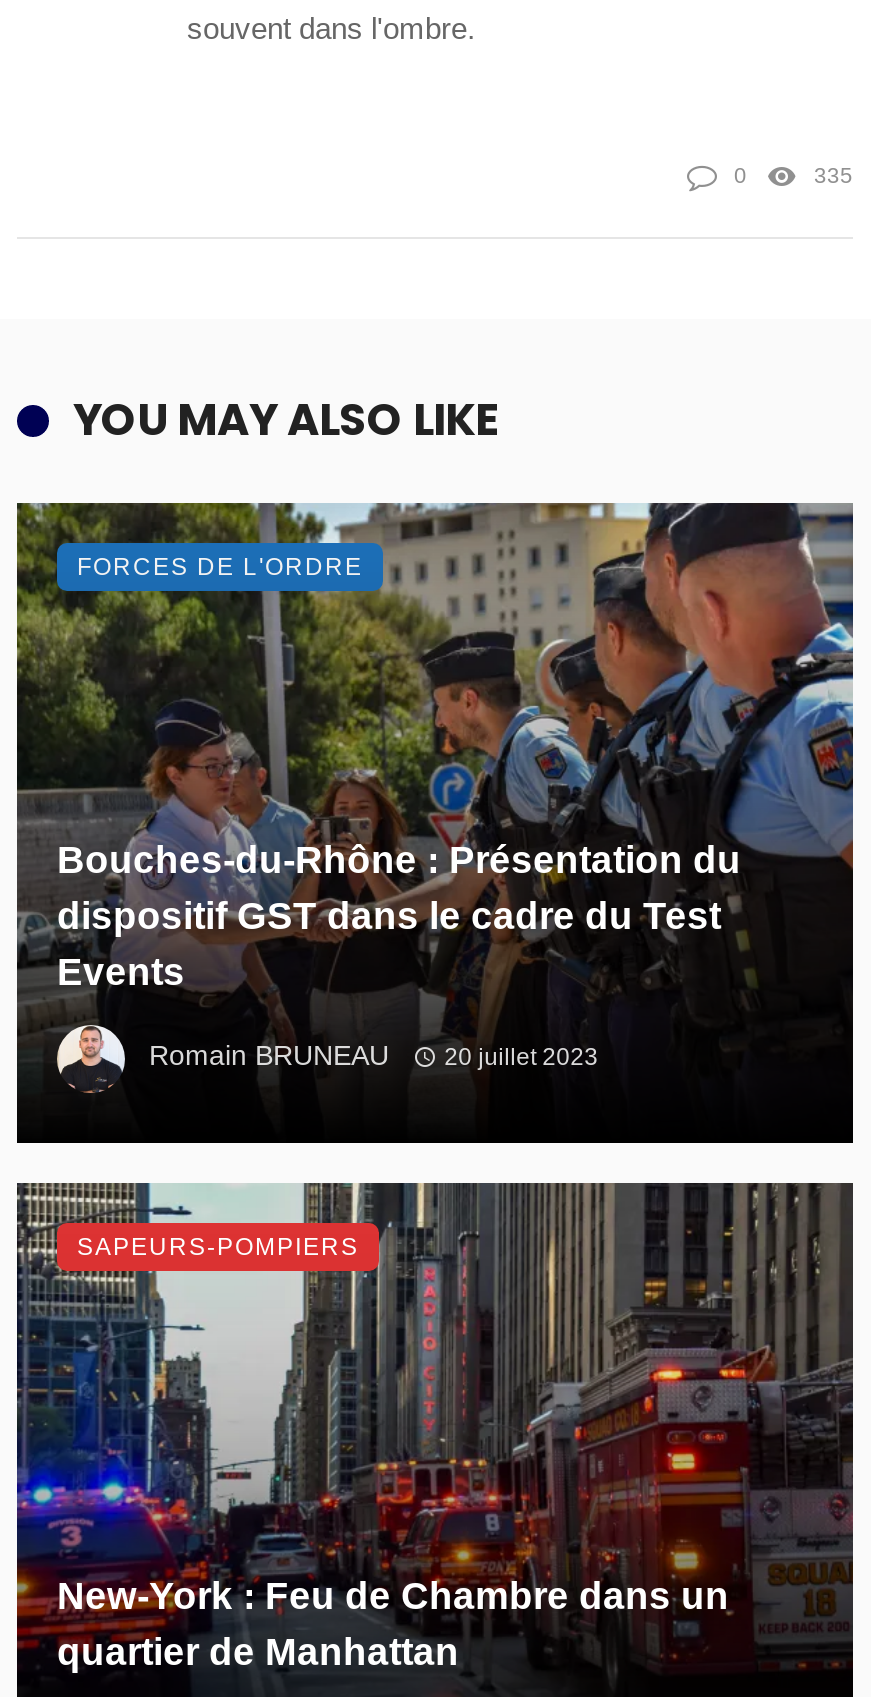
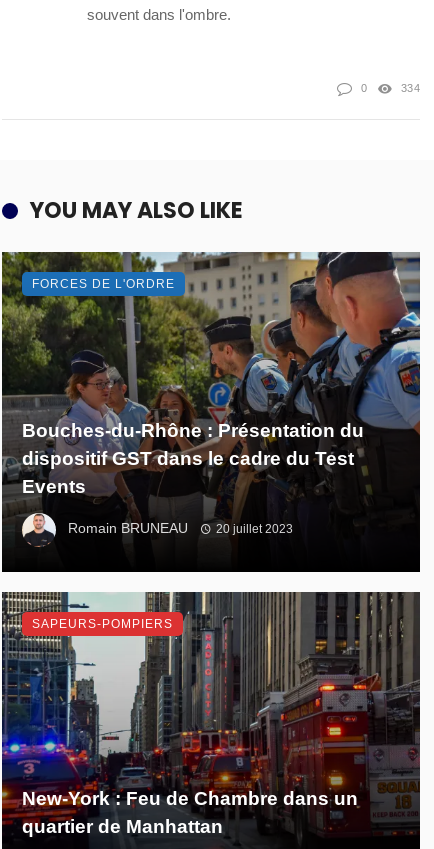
[814,163,853,187] 335 -> [400,82,420,94] 334

